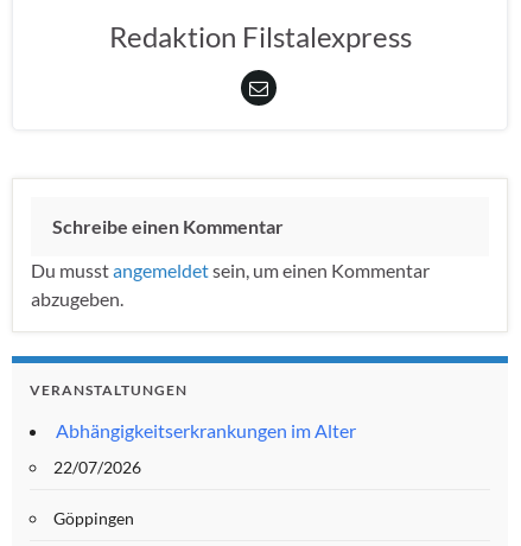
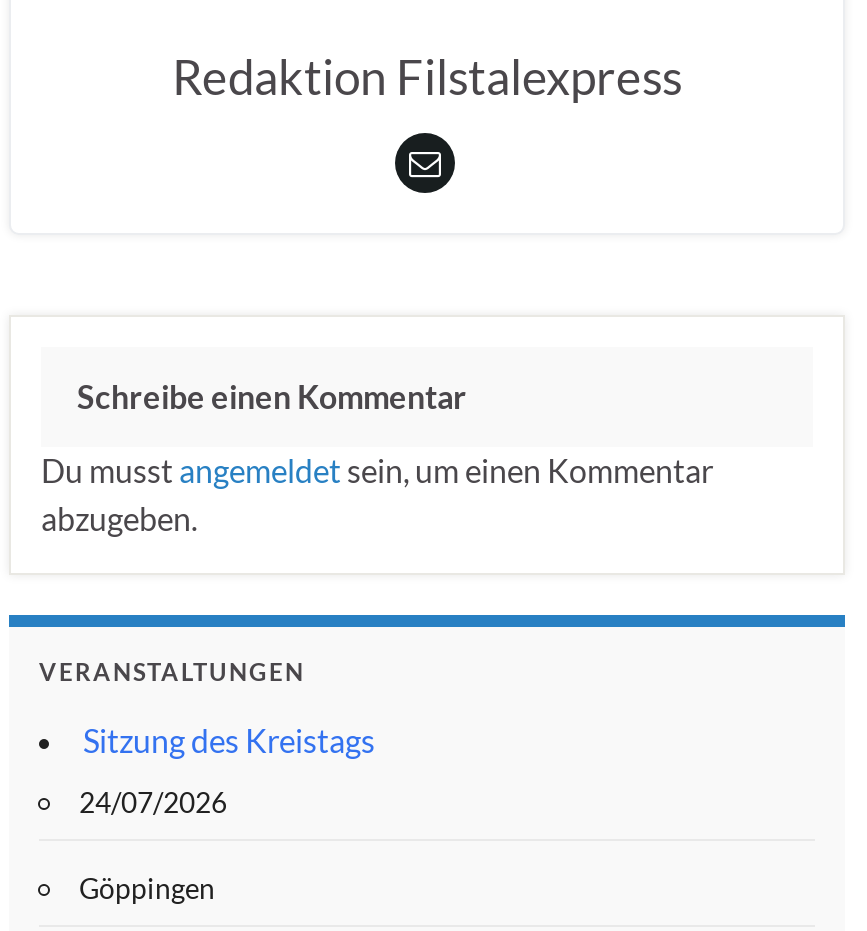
[56,419,356,442] Abhängigkeitserkrankungen im Alter -> [83,721,375,759] Sitzung des Kreistags
[53,457,141,477] 22/07/2026 -> [79,785,227,819] 24/07/2026

